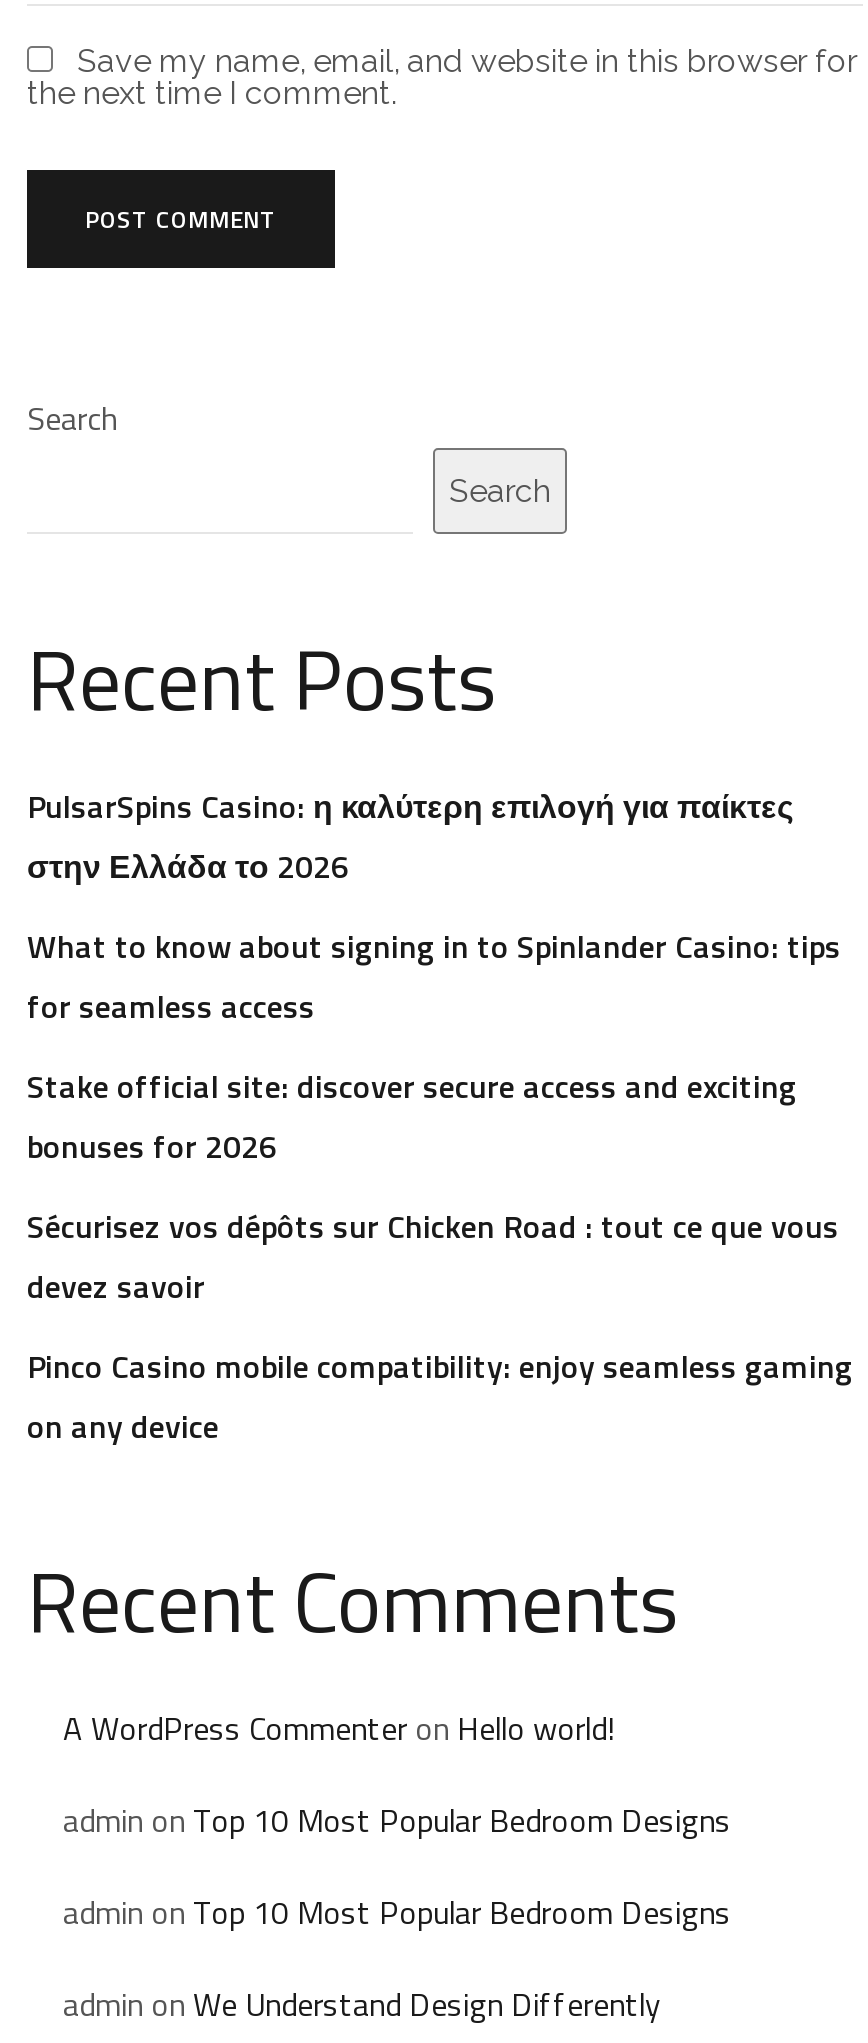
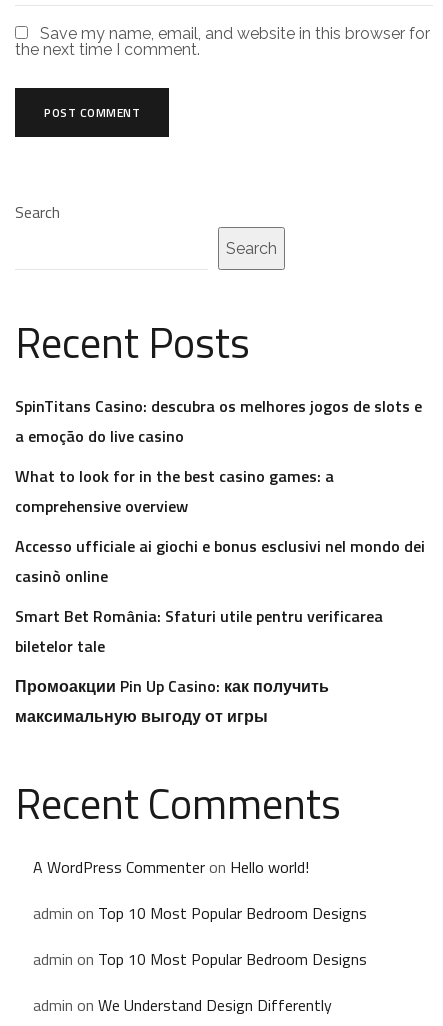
[27,782,793,890] PulsarSpins Casino: η καλύτερη επιλογή για παίκτες | στην Ελλάδα το 2026 -> [15,394,422,448] SpinTitans Casino: descubra os melhores jogos de slots e | a emoção do live casino
[27,922,841,1030] What to know about signing in to Spinlander Casino: tips | for seamless access -> [15,464,334,518] What to look for in the best casino games: a | comprehensive overview
[27,1062,797,1170] Stake official site: discover secure access and exciting | bonuses for 2026 -> [15,534,425,588] Accesso ufficiale ai giochi e bonus esclusivi nel mondo dei | casinò online
[27,1202,839,1310] Sécurisez vos dépôts sur Chicken Road : tout ce que vous | devez savoir -> [15,604,383,658] Smart Bet România: Sfaturi utile pentru verificarea | biletelor tale
[27,1342,853,1450] Pinco Casino mobile compatibility: enjoy seamless gaming | on any device -> [15,674,329,728] Промоакции Pin Up Casino: как получить | максимальную выгоду от игры

